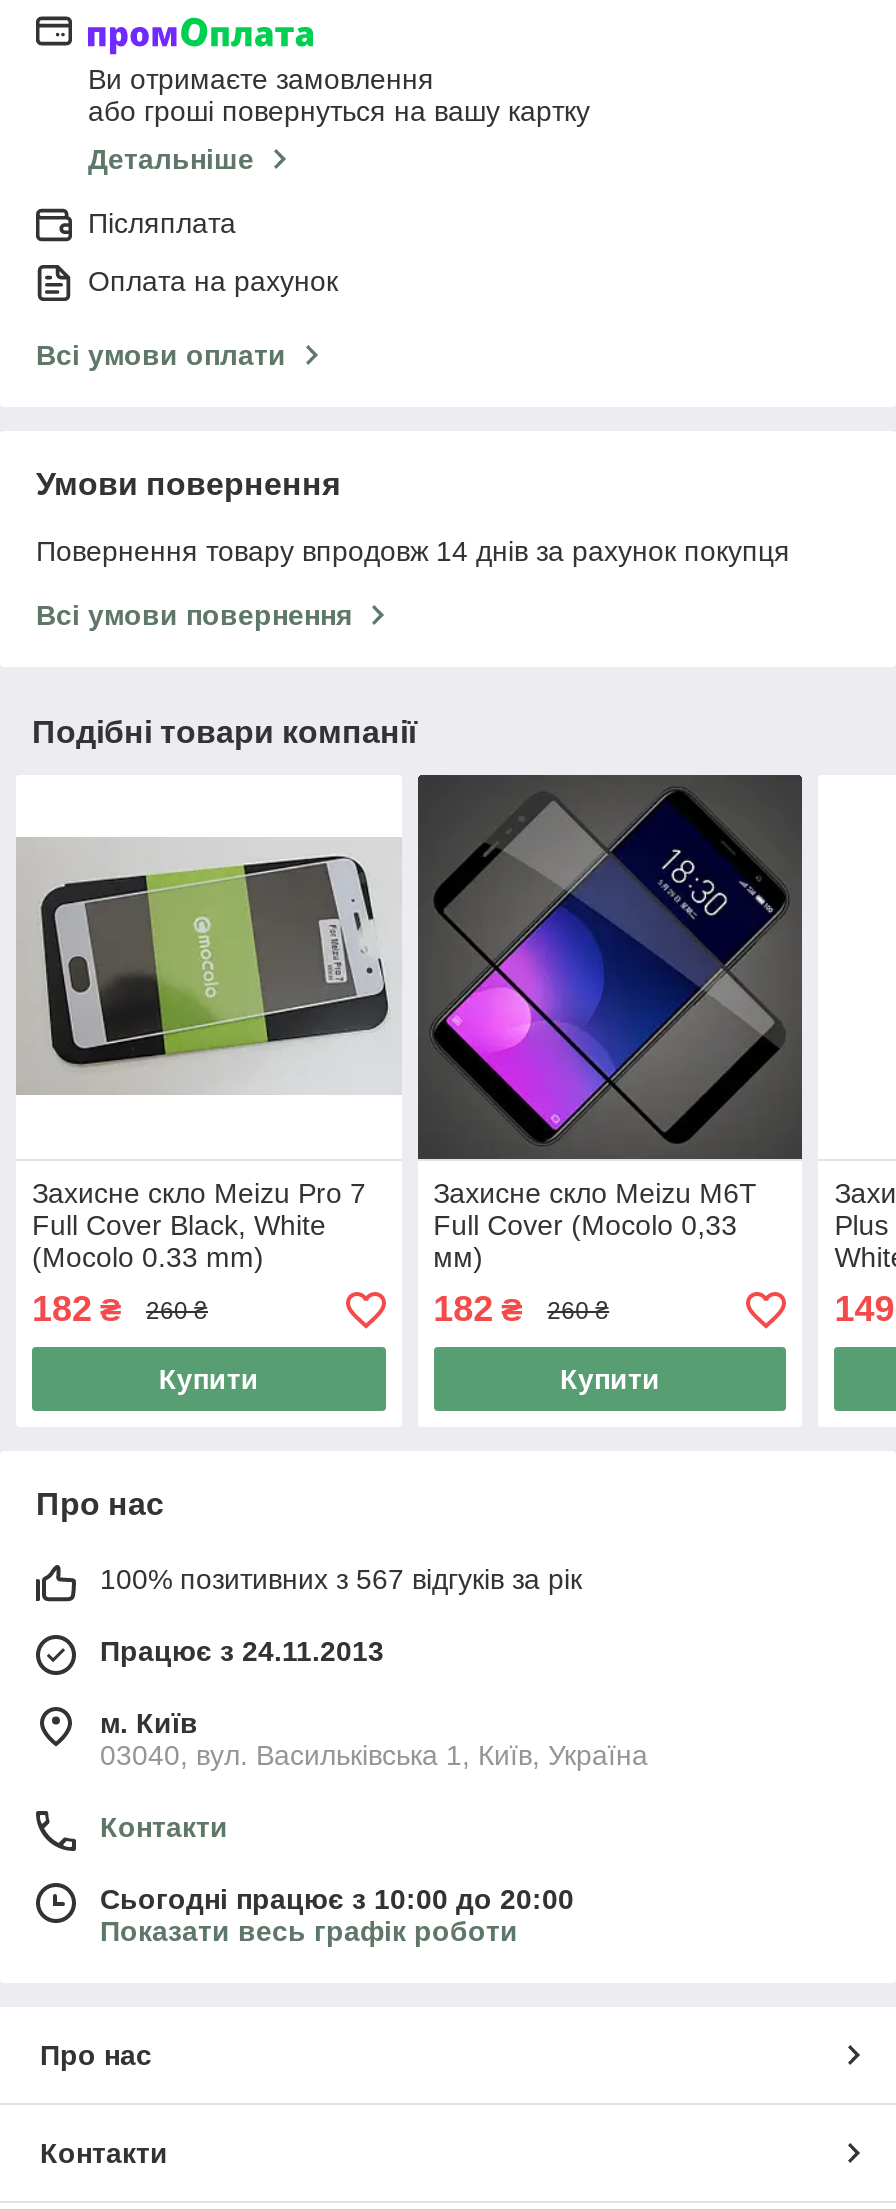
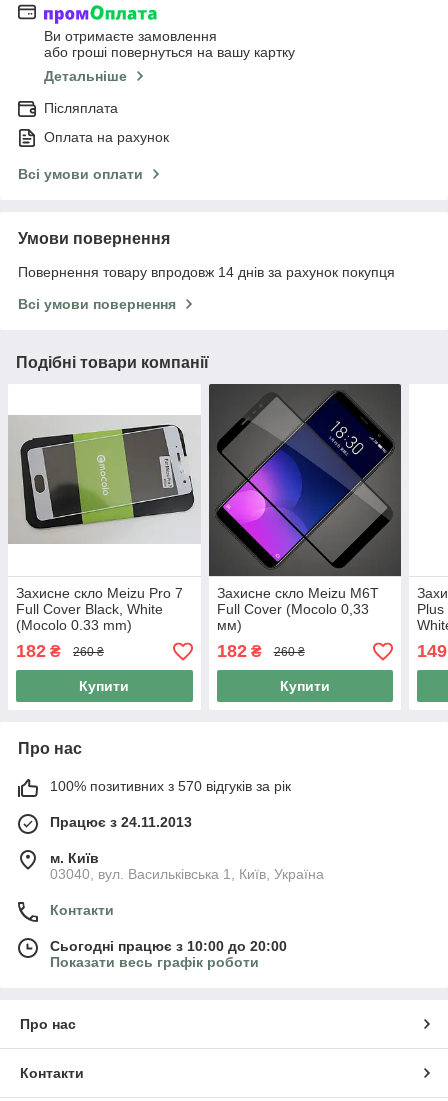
[100,1563,582,1595] 100% позитивних з 567 відгуків за рік -> [50,778,291,794] 100% позитивних з 570 відгуків за рік

